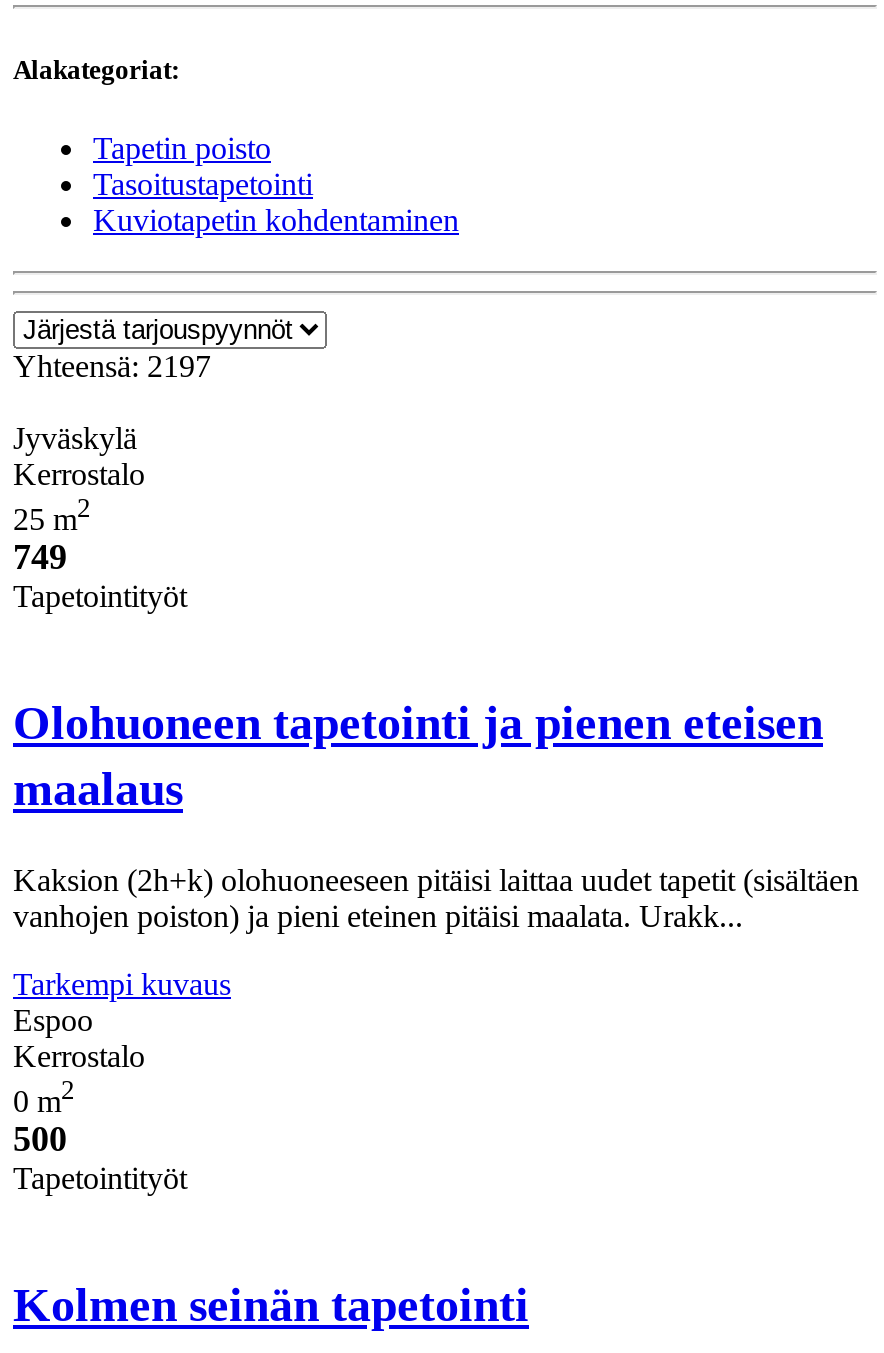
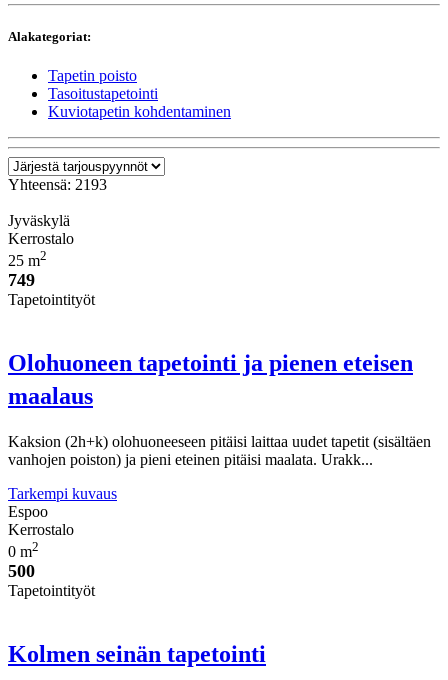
[13,349,211,383] Yhteensä: 2197 -> [8,176,107,193] Yhteensä: 2193

